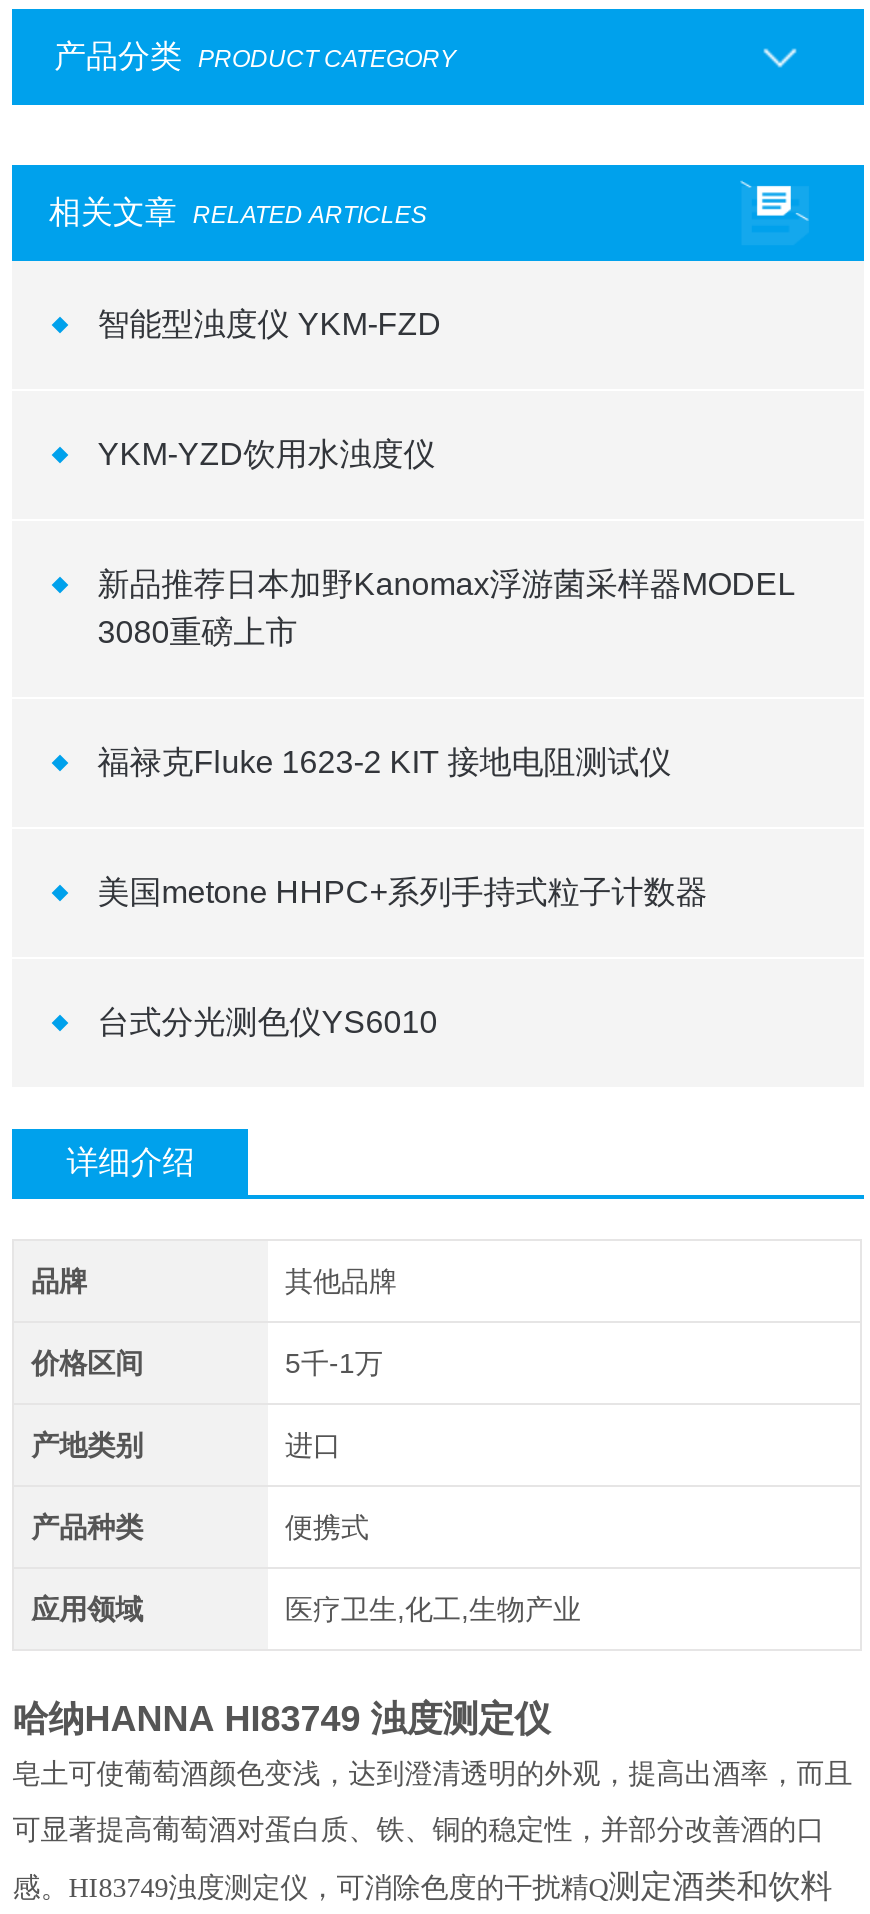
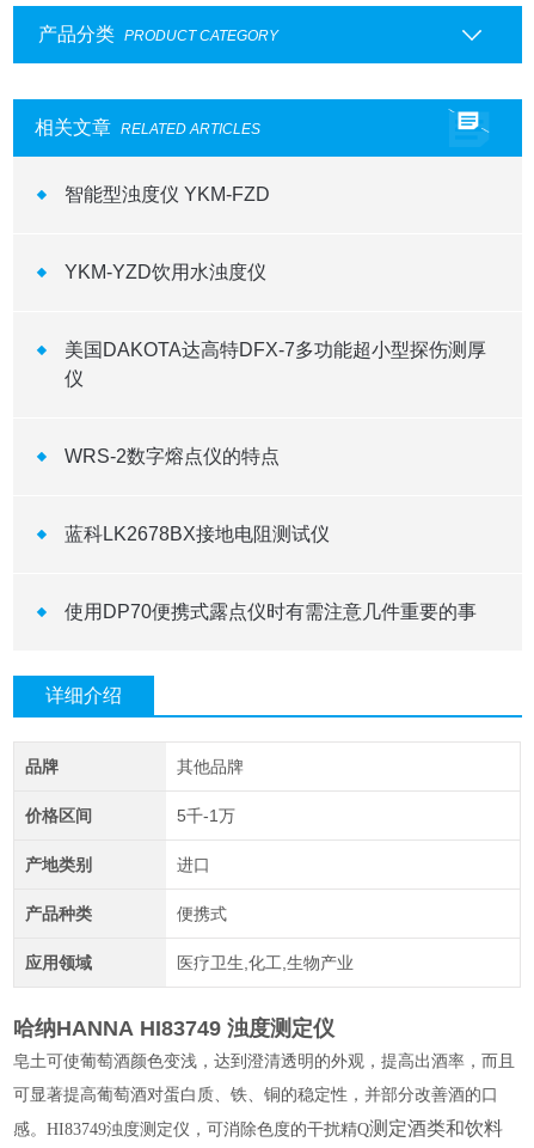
[98,567,796,649] 新品推荐日本加野Kanomax浮游菌采样器MODEL | 3080重磅上市 -> [64,340,486,389] 美国DAKOTA达高特DFX-7多功能超小型探伤测厚 | 仪
[98,745,672,779] 福禄克Fluke 1623-2 KIT 接地电阻测试仪 -> [64,446,279,466] WRS-2数字熔点仪的特点
[98,875,708,909] 美国metone HHPC+系列手持式粒子计数器 -> [64,524,329,544] 蓝科LK2678BX接地电阻测试仪
[98,1005,438,1039] 台式分光测色仪YS6010 -> [64,602,476,622] 使用DP70便携式露点仪时有需注意几件重要的事

